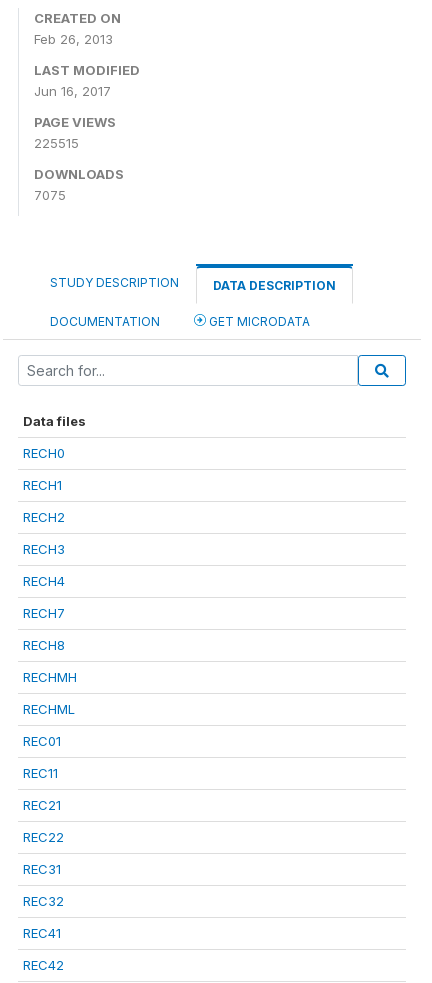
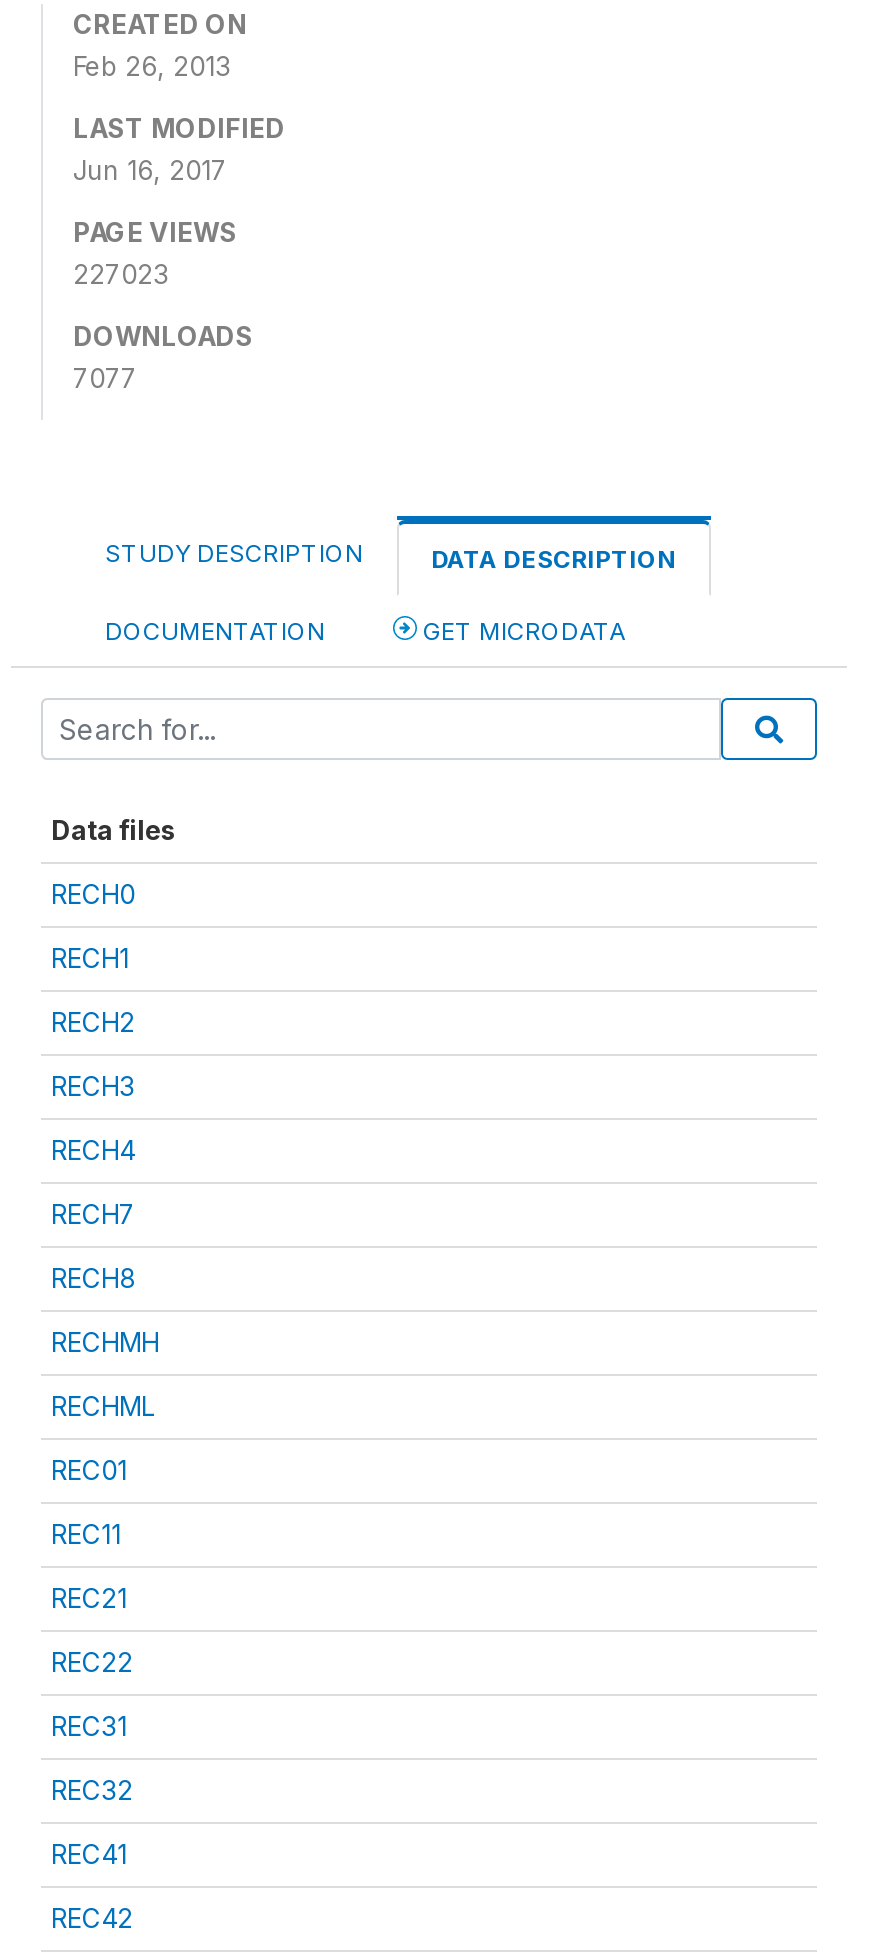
[34,135,79,151] 225515 -> [73,258,169,290] 227023
[34,187,66,203] 7075 -> [73,362,137,394] 7077

